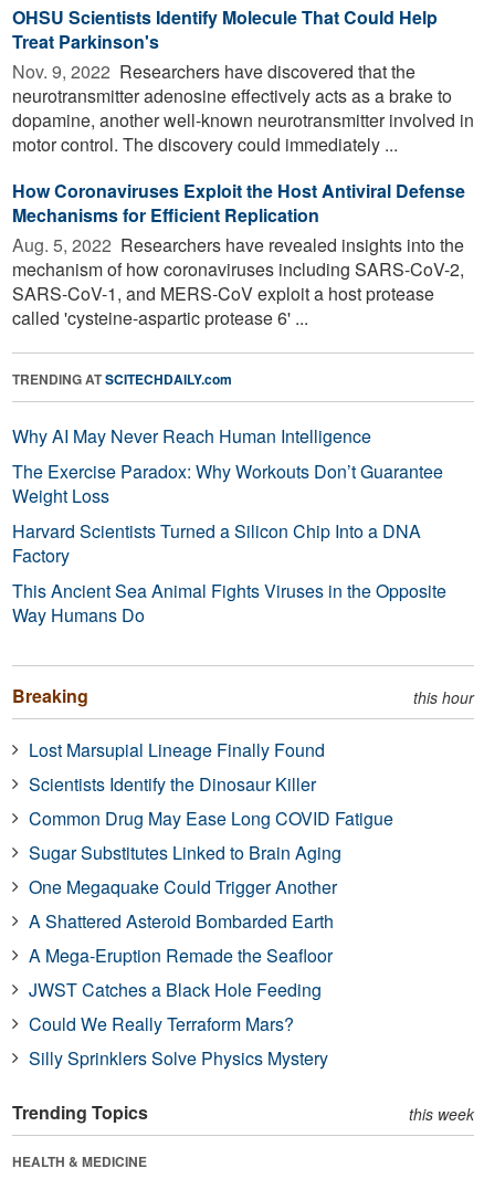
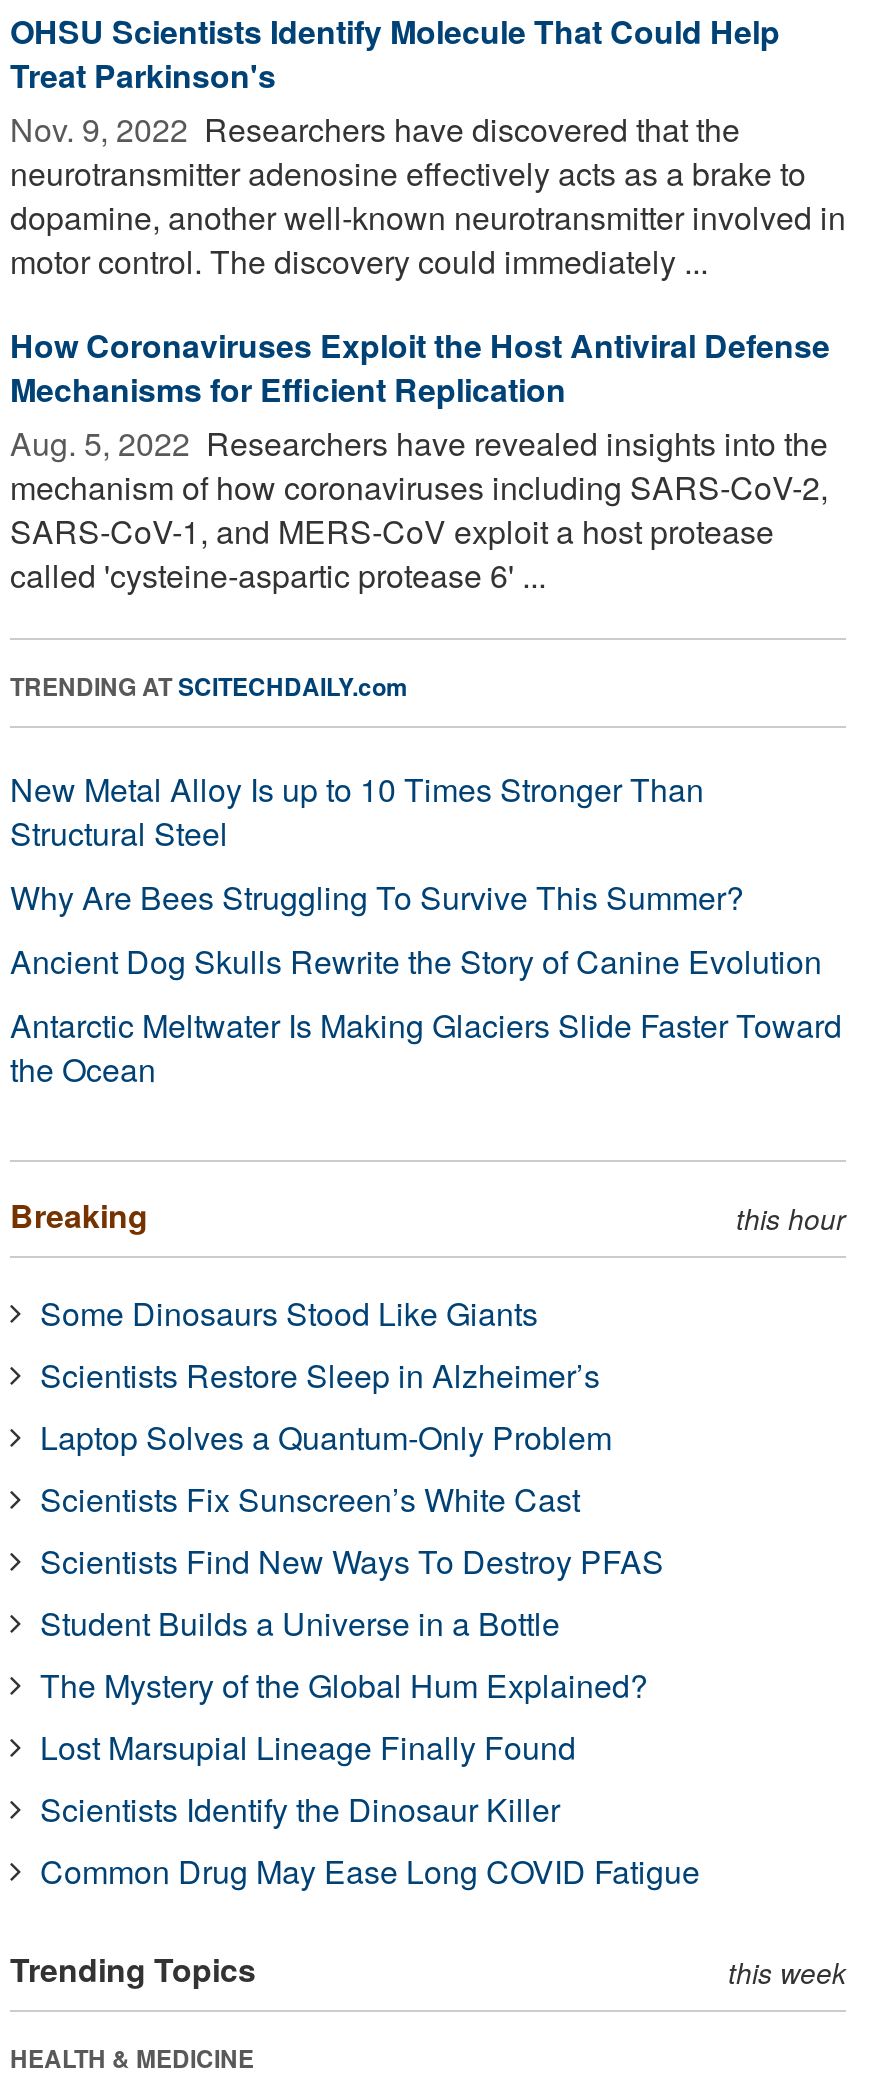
[12,423,446,627] Why AI May Never Reach Human Intelligence | The Exercise Paradox: Why Workouts Don’t Guarantee | Weight Loss | Harvard Scientists Turned a Silicon Chip Into a DNA | Factory | This Ancient Sea Animal Fights Viruses in the Opposite | Way Humans Do -> [10,766,842,1092] New Metal Alloy Is up to 10 Times Stronger Than | Structural Steel | Why Are Bees Struggling To Survive This Summer? | Ancient Dog Skulls Rewrite the Story of Canine Evolution | Antarctic Meltwater Is Making Glaciers Slide Faster Toward | the Ocean
none -> [40,1290,664,1708] Some Dinosaurs Stood Like Giants | Scientists Restore Sleep in Alzheimer’s | Laptop Solves a Quantum-Only Problem | Scientists Fix Sunscreen’s White Cast | Scientists Find New Ways To Destroy PFAS | Student Builds a Universe in a Bottle | The Mystery of the Global Hum Explained?
moved [29,737,393,831] -> [40,1724,700,1894]: Lost Marsupial Lineage Finally Found | Scientists Identify the Dinosaur Killer | Common Drug May Ease Long COVID Fatigue
[29,840,341,1070] Sugar Substitutes Linked to Brain Aging | One Megaquake Could Trigger Another | A Shattered Asteroid Bombarded Earth | A Mega-Eruption Remade the Seafloor | JWST Catches a Black Hole Feeding | Could We Really Terraform Mars? | Silly Sprinklers Solve Physics Mystery -> none

